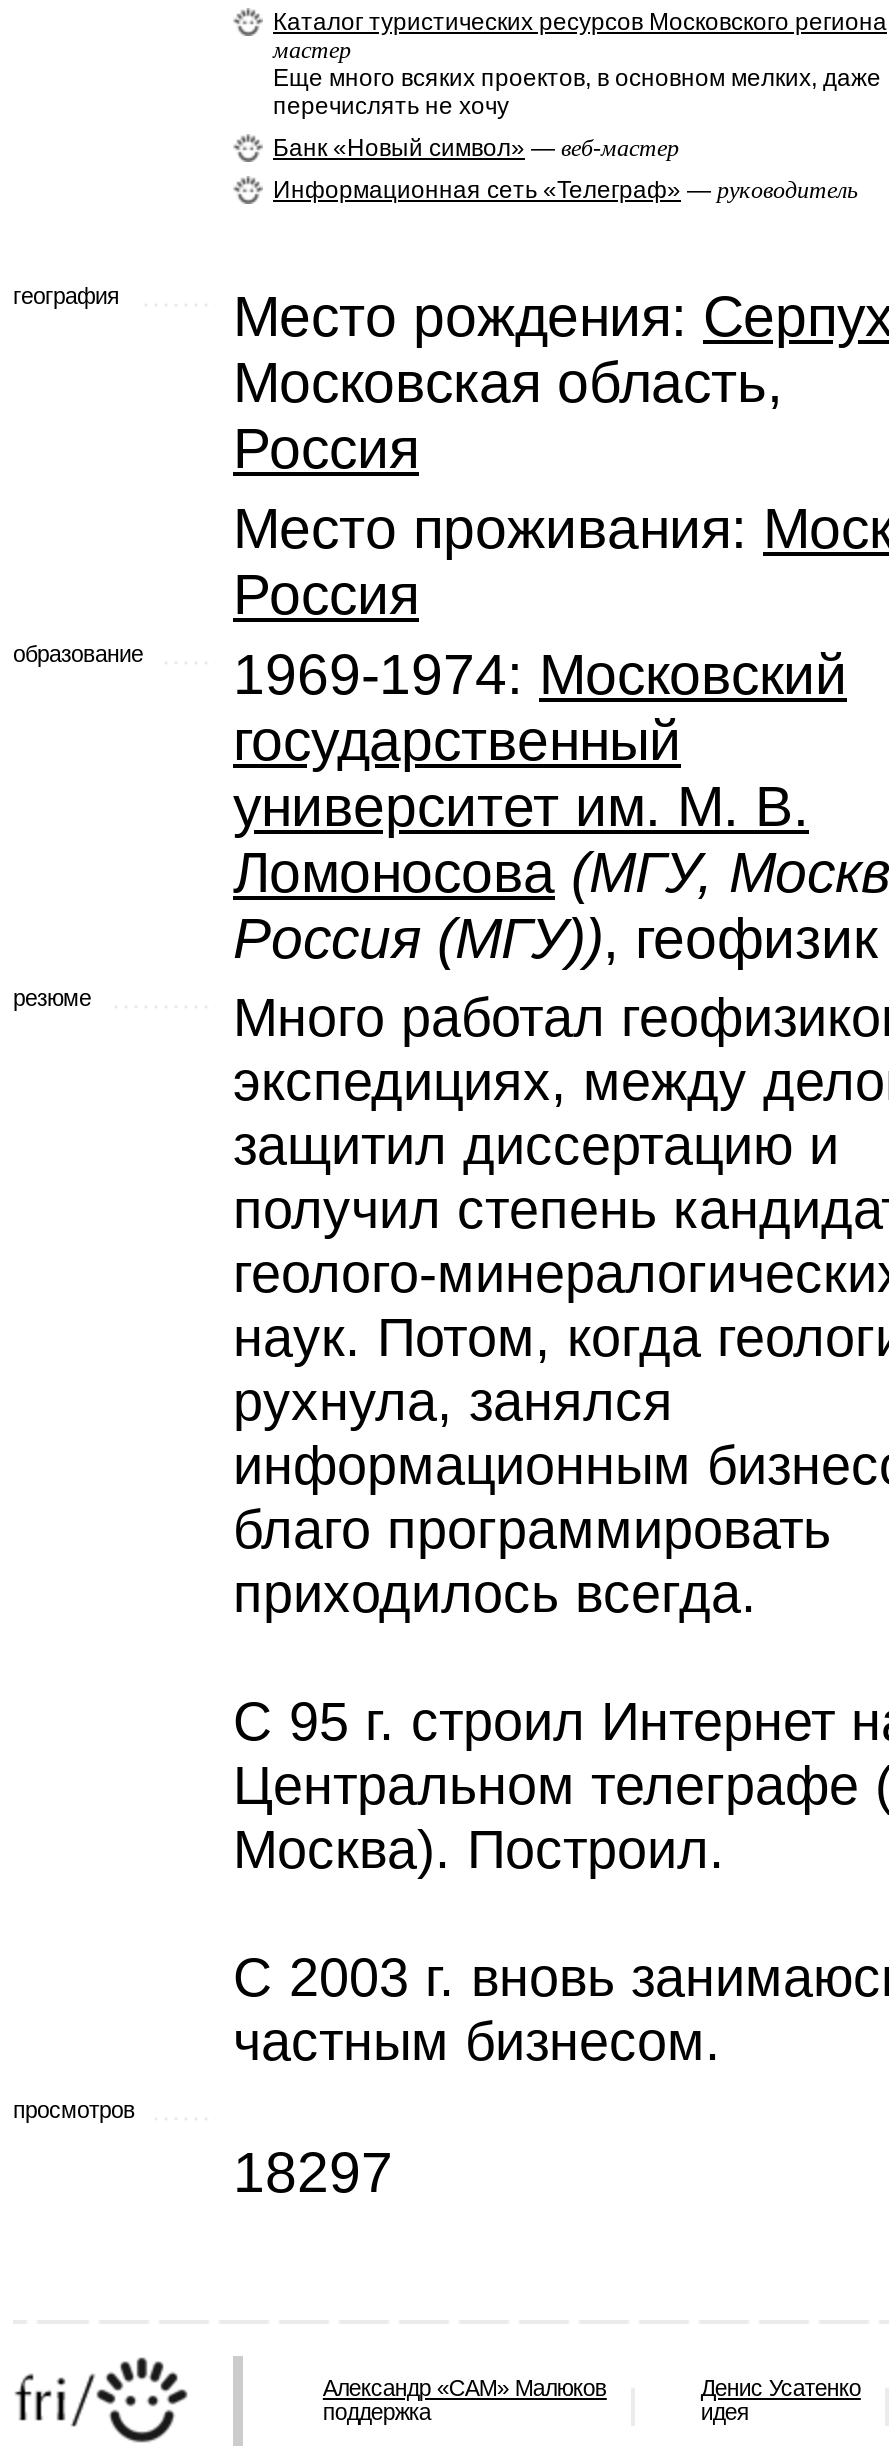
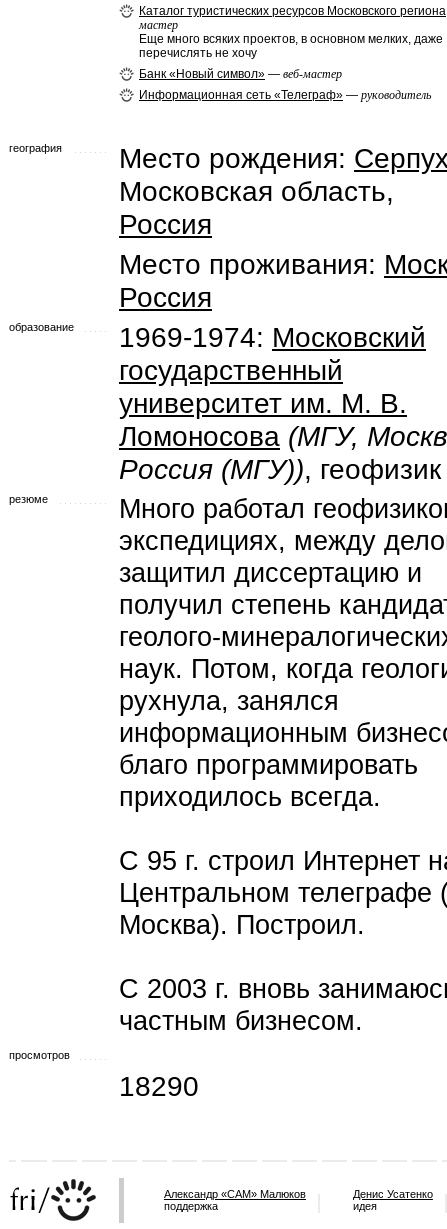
[233,2140,393,2204] 18297 -> [119,1070,199,1102] 18290

